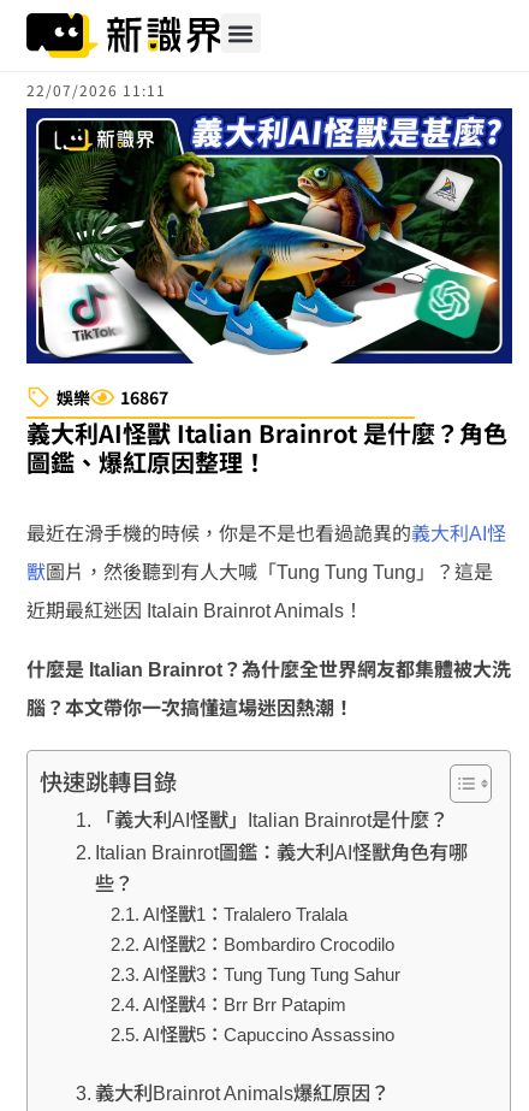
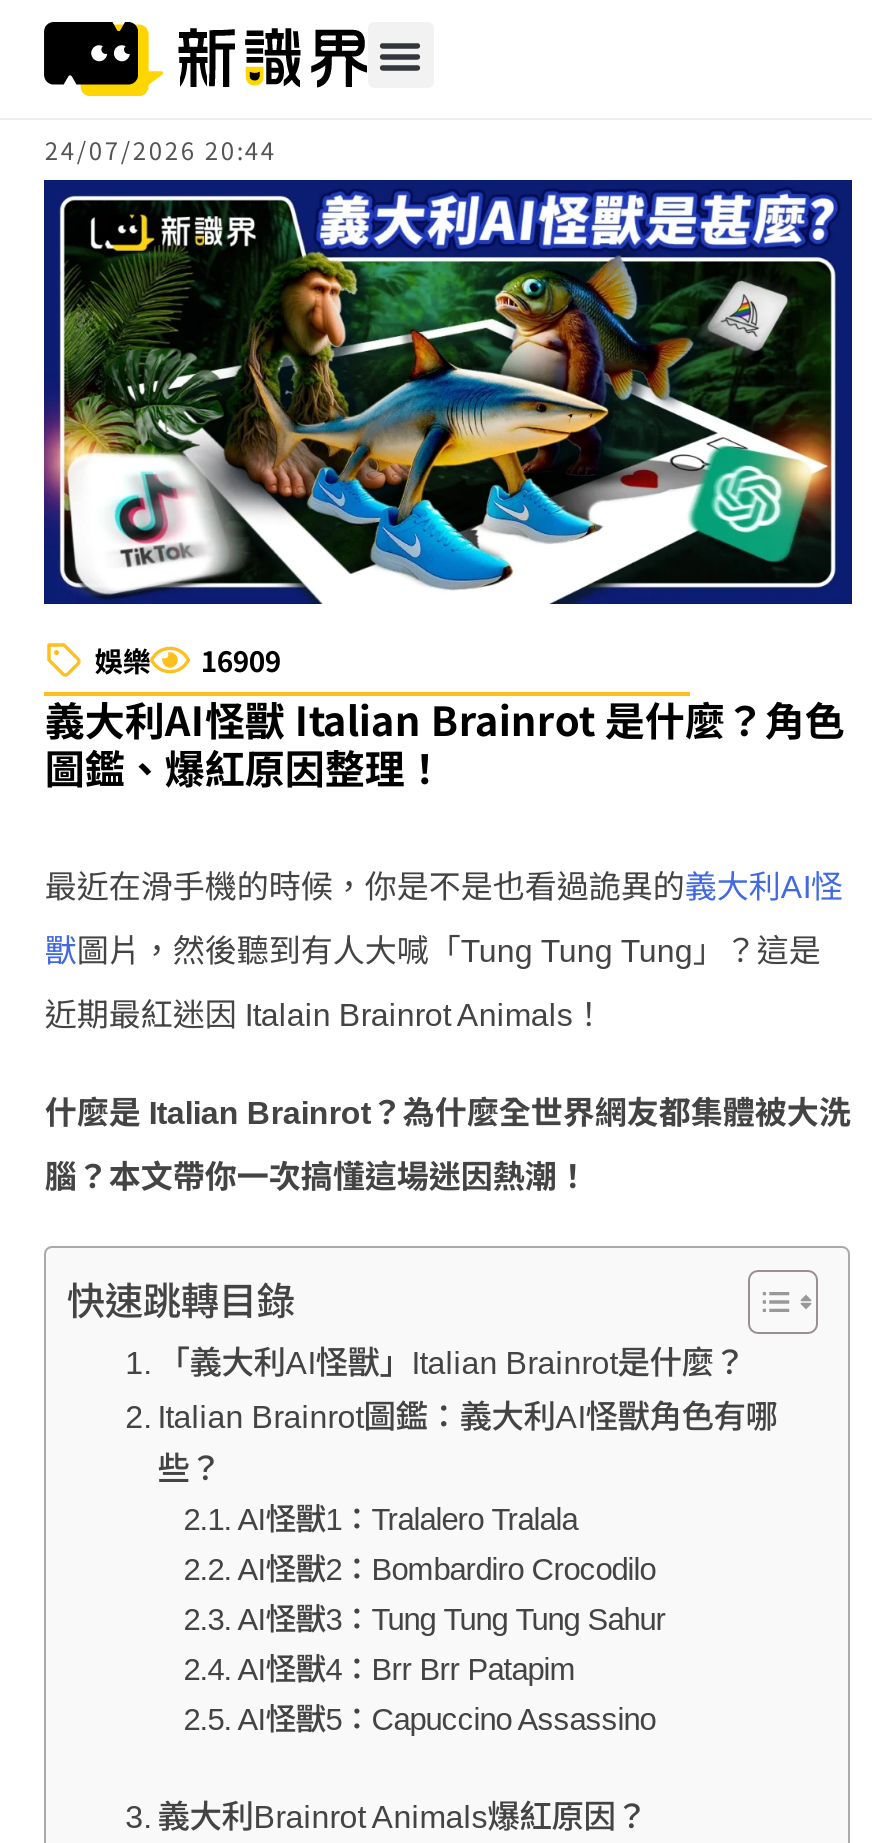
[27,80,166,100] 22/07/2026 11:11 -> [45,132,277,166] 24/07/2026 20:44
[57,385,169,409] 娛樂 16867 -> [95,640,281,680] 娛樂 16909

